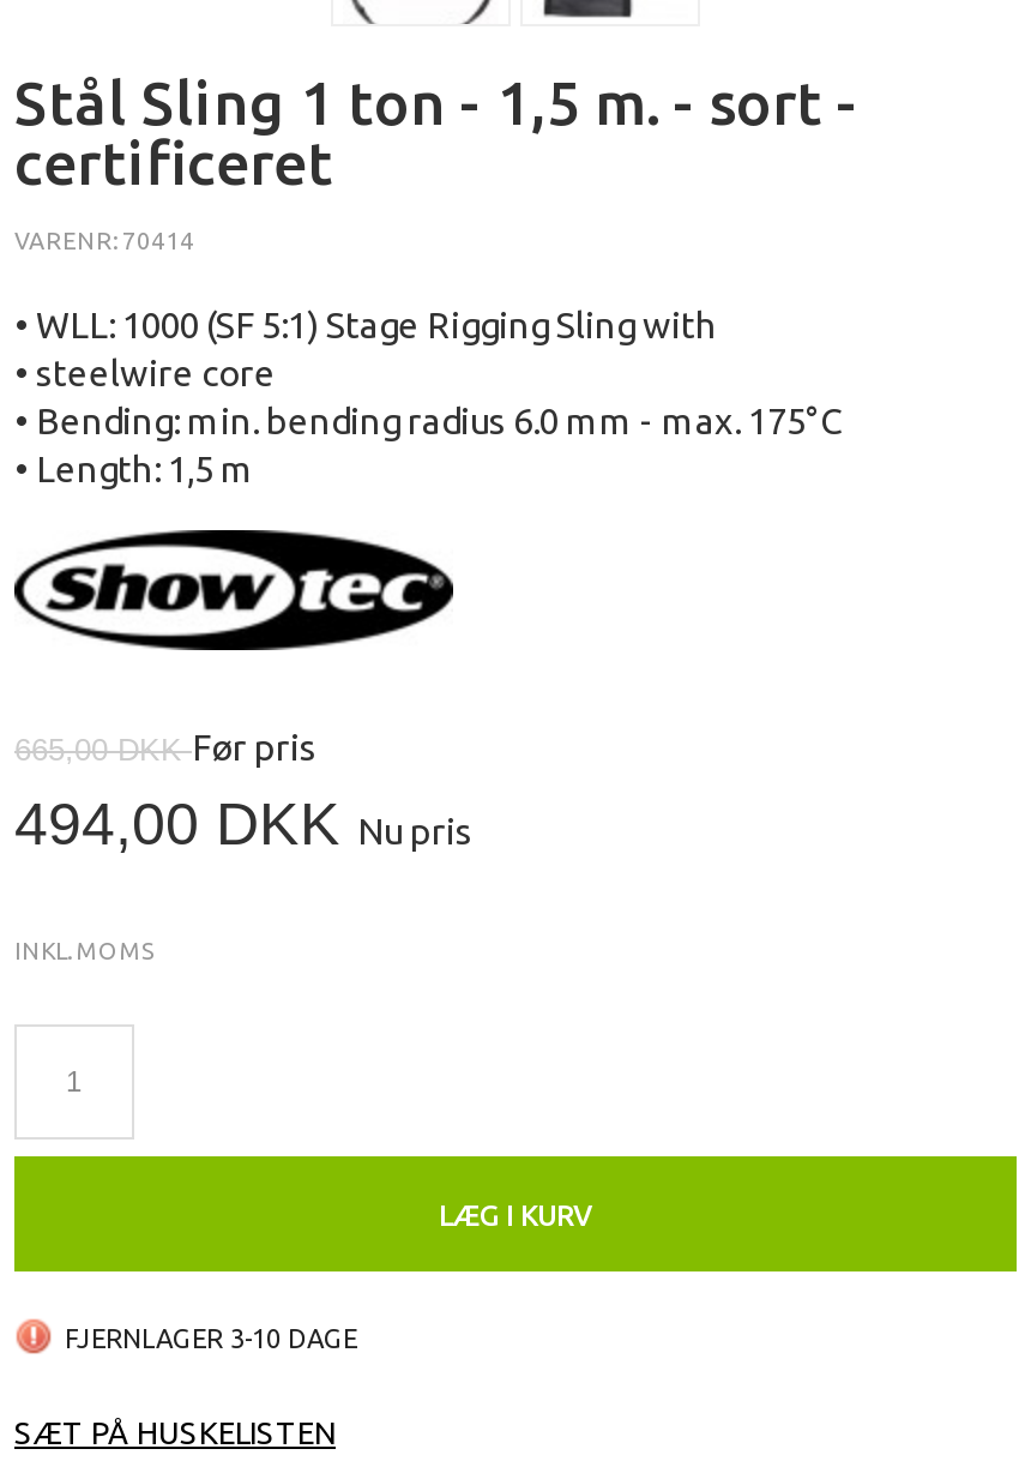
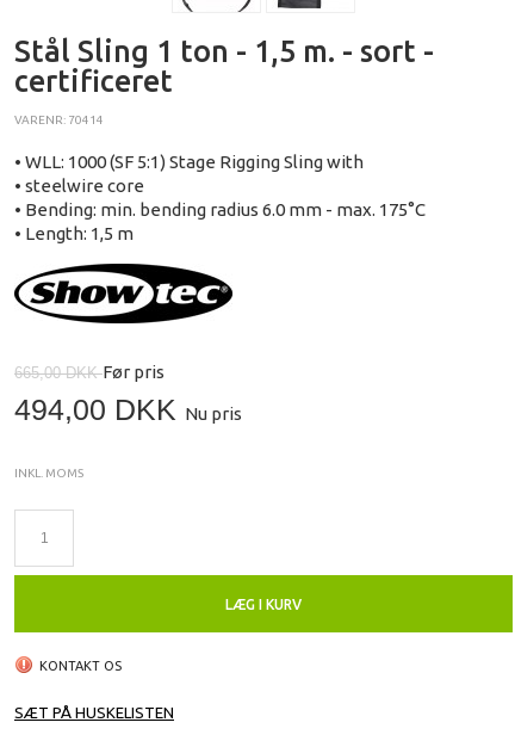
[65,1325,357,1353] FJERNLAGER 3-10 DAGE -> [39,659,122,673] KONTAKT OS

